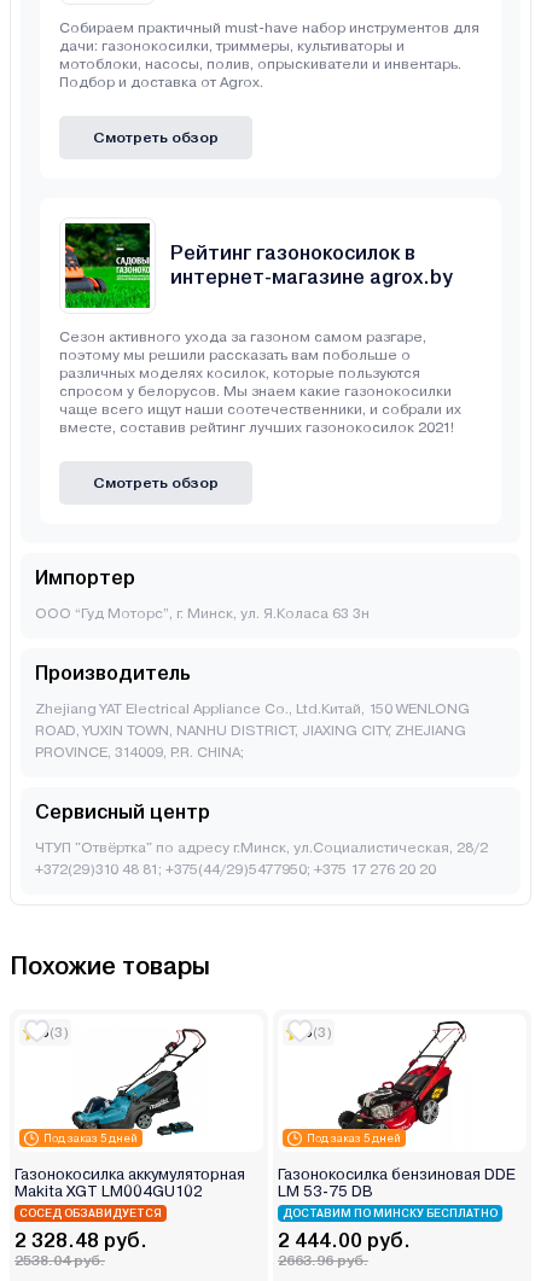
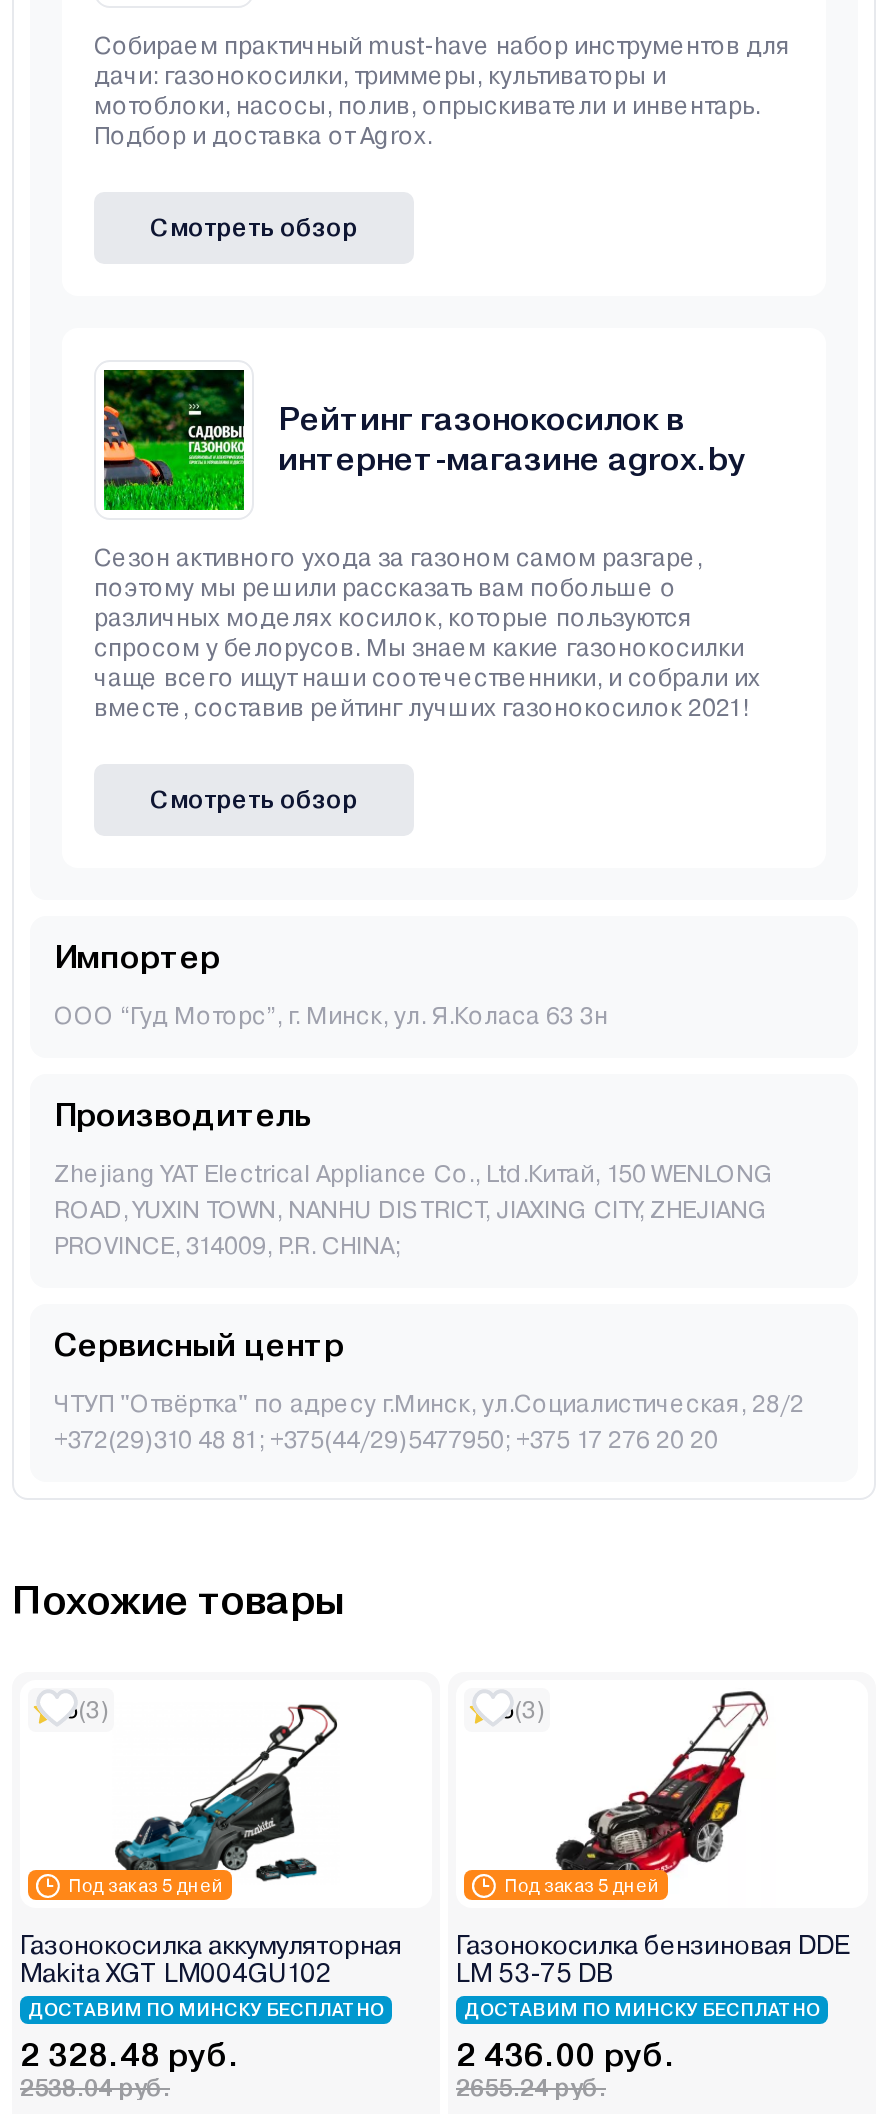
[19,1207,162,1219] СОСЕД ОБЗАВИДУЕТСЯ -> [28,2000,384,2020] ДОСТАВИМ ПО МИНСКУ БЕСПЛАТНО
[278,1229,411,1252] 2 444.00 руб. -> [456,2036,676,2074] 2 436.00 руб.
[278,1252,368,1269] 2663.96 руб. -> [456,2074,606,2102] 2655.24 руб.

